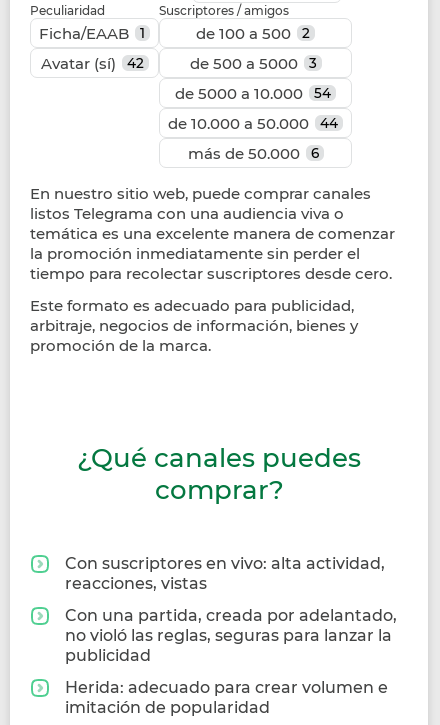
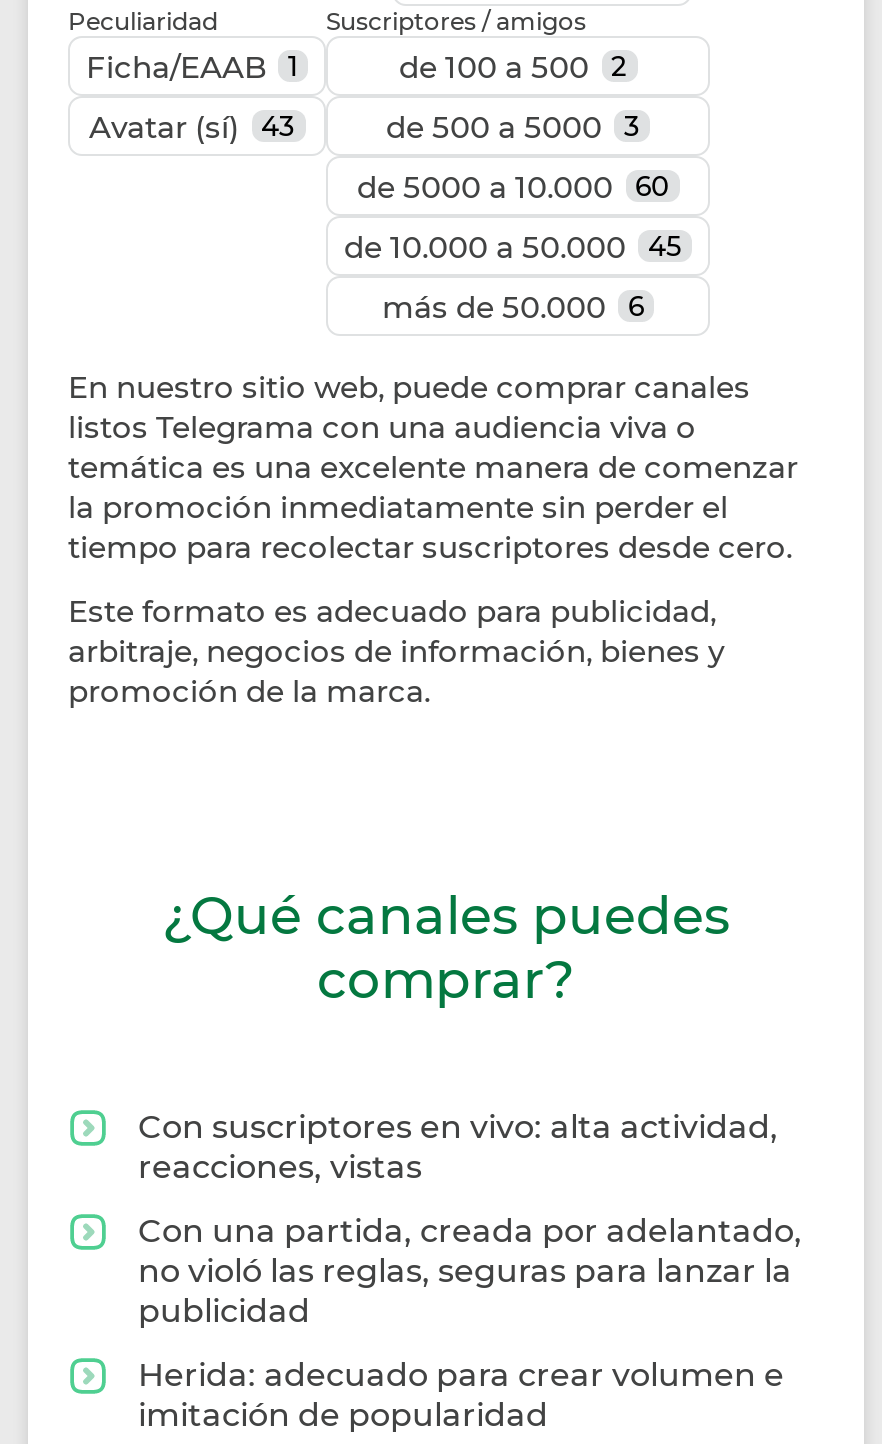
[40,54,143,73] Avatar (sí) 42 -> [89,108,295,146] Avatar (sí) 43
[175,84,331,103] de 5000 a 10.000 54 -> [357,168,669,206] de 5000 a 10.000 60
[168,114,338,133] de 10.000 a 50.000 44 -> [344,228,682,266] de 10.000 a 50.000 45

